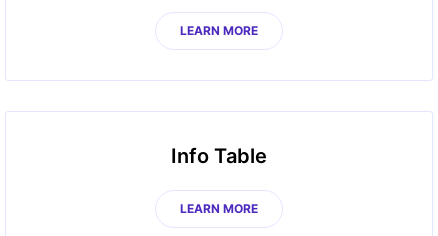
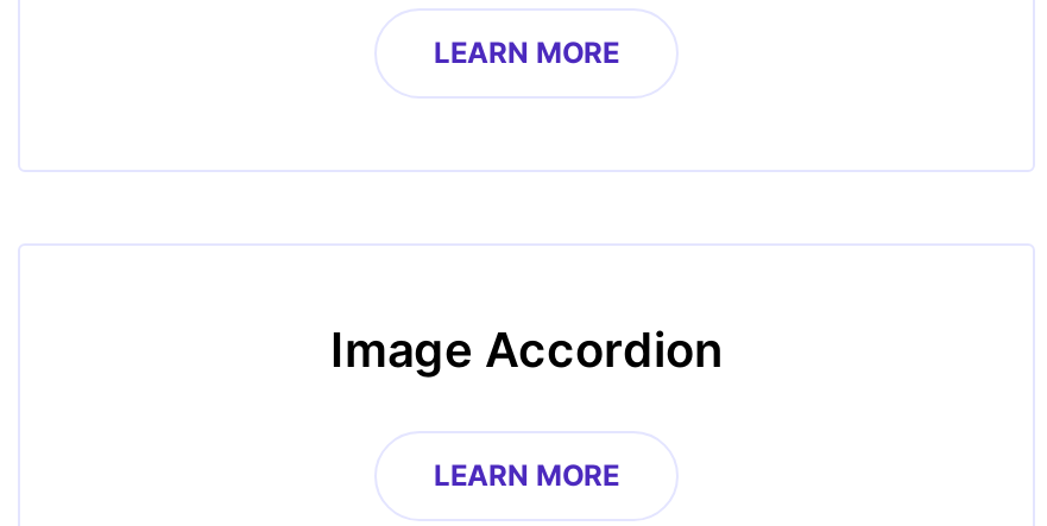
[171,144,267,168] Info Table -> [330,322,723,379] Image Accordion

